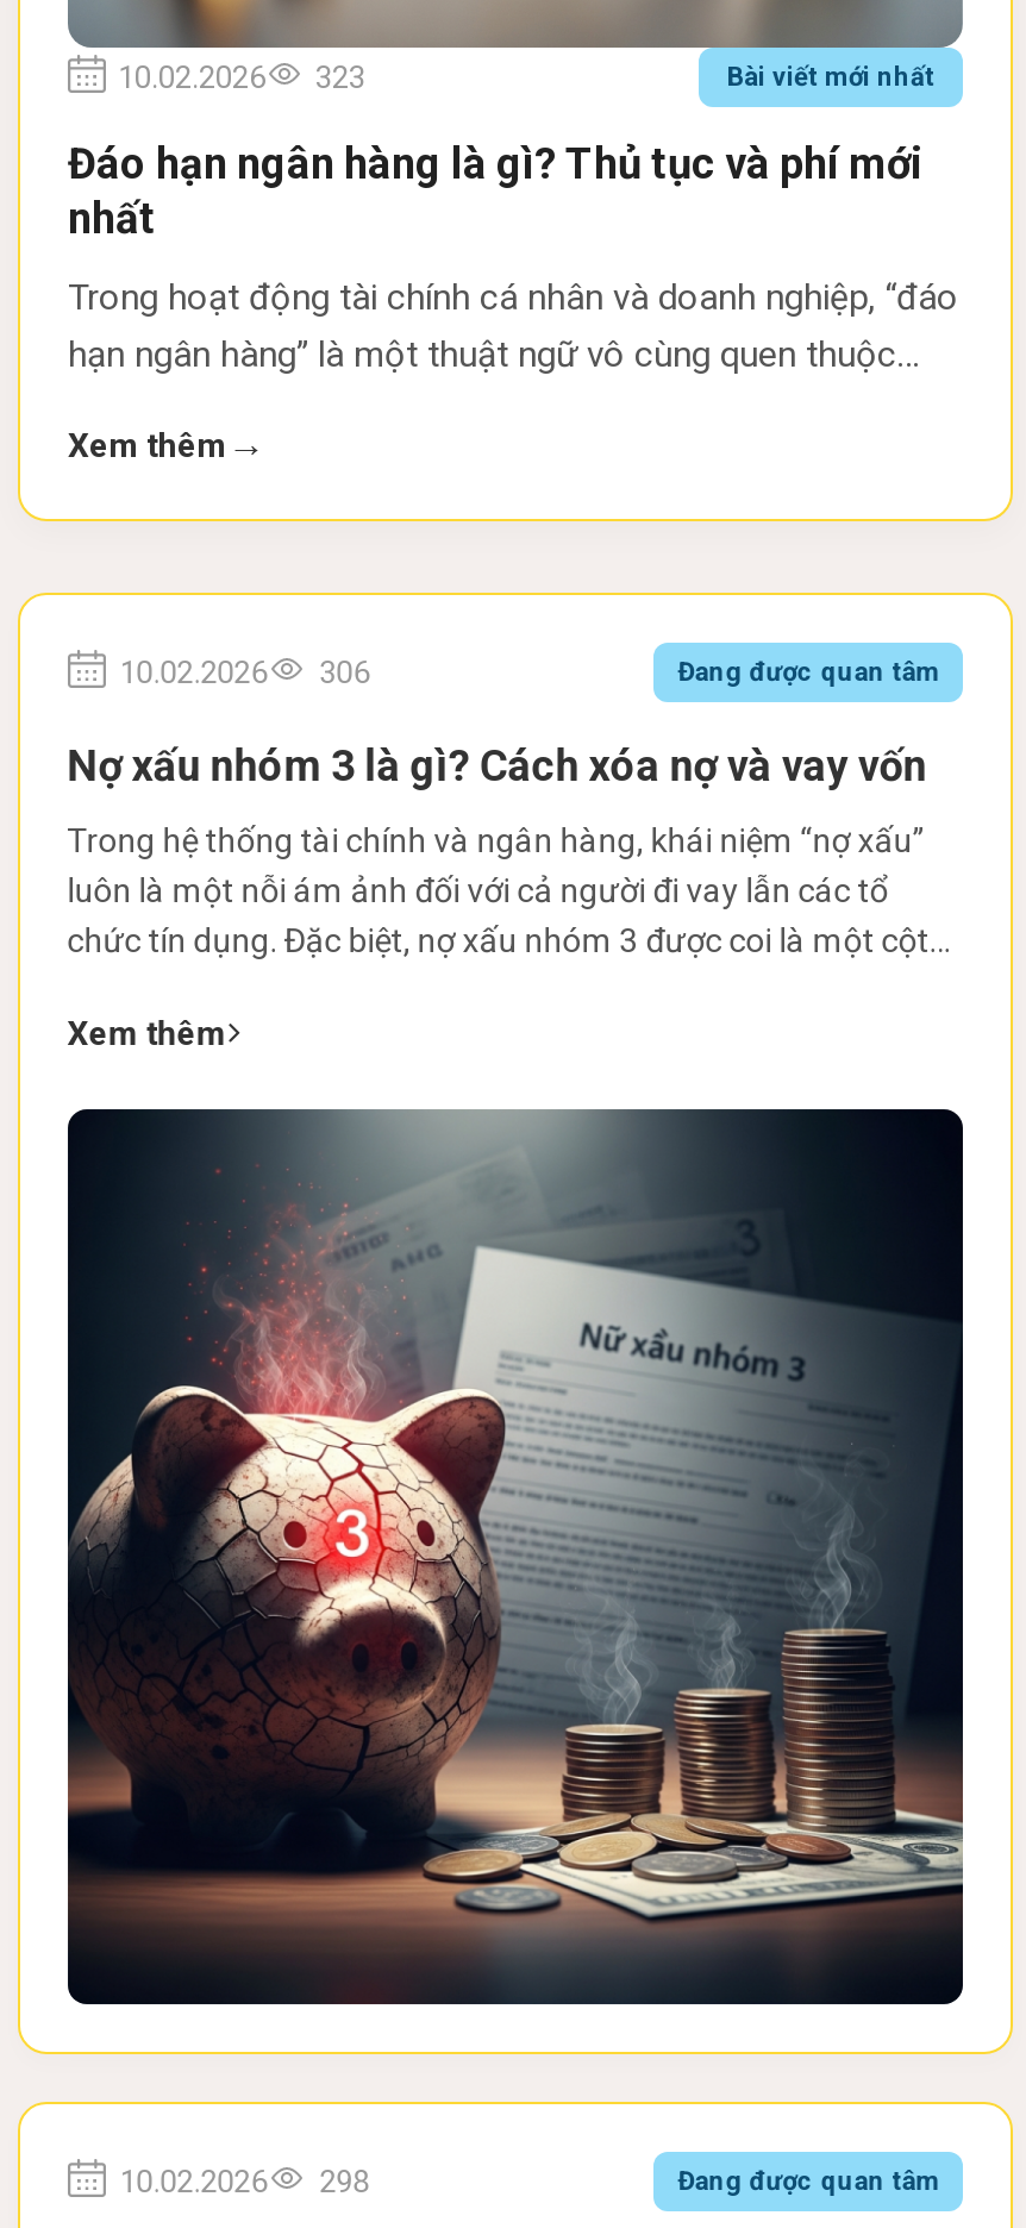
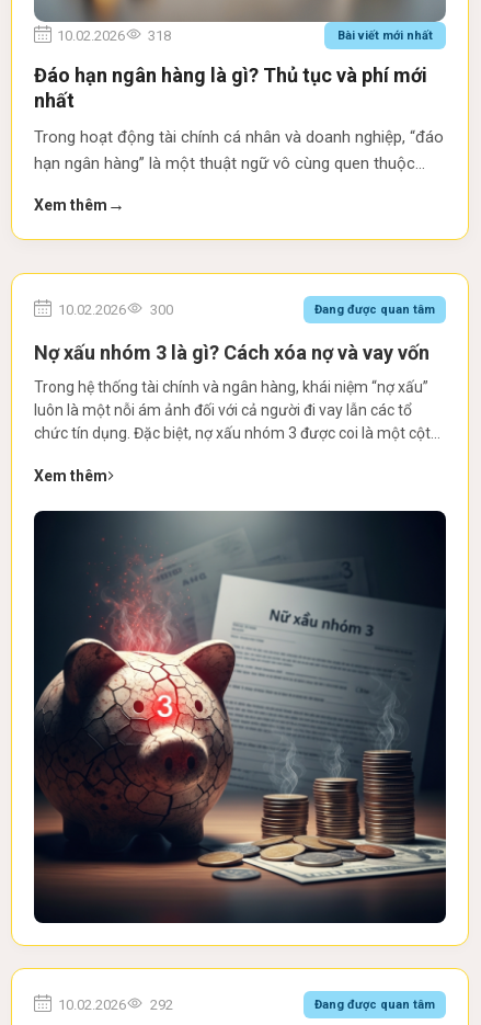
[118,58,365,94] 10.02.2026 323 -> [57,27,171,43] 10.02.2026 318
[113,653,370,689] 10.02.2026 306 -> [55,301,173,317] 10.02.2026 300
[113,2163,370,2198] 10.02.2026 298 -> [55,996,173,1012] 10.02.2026 292

